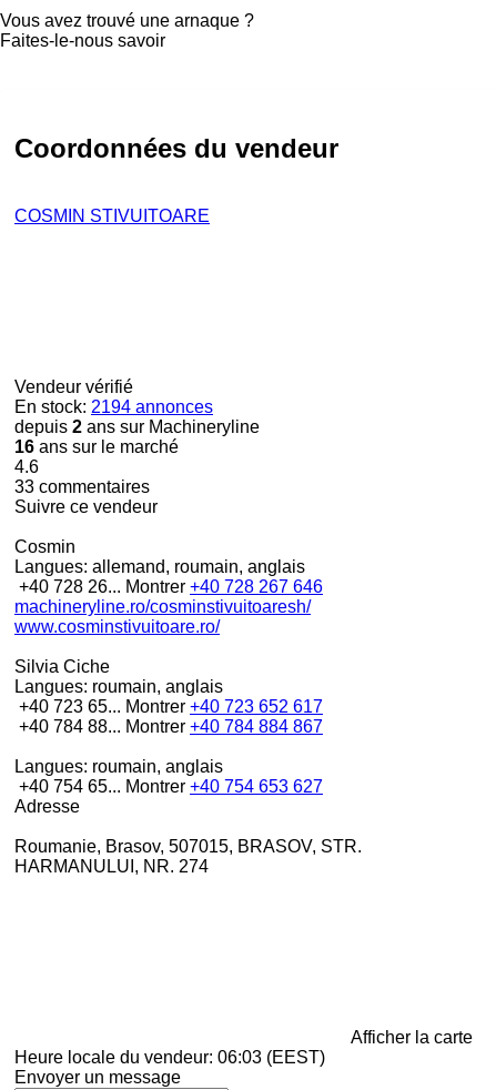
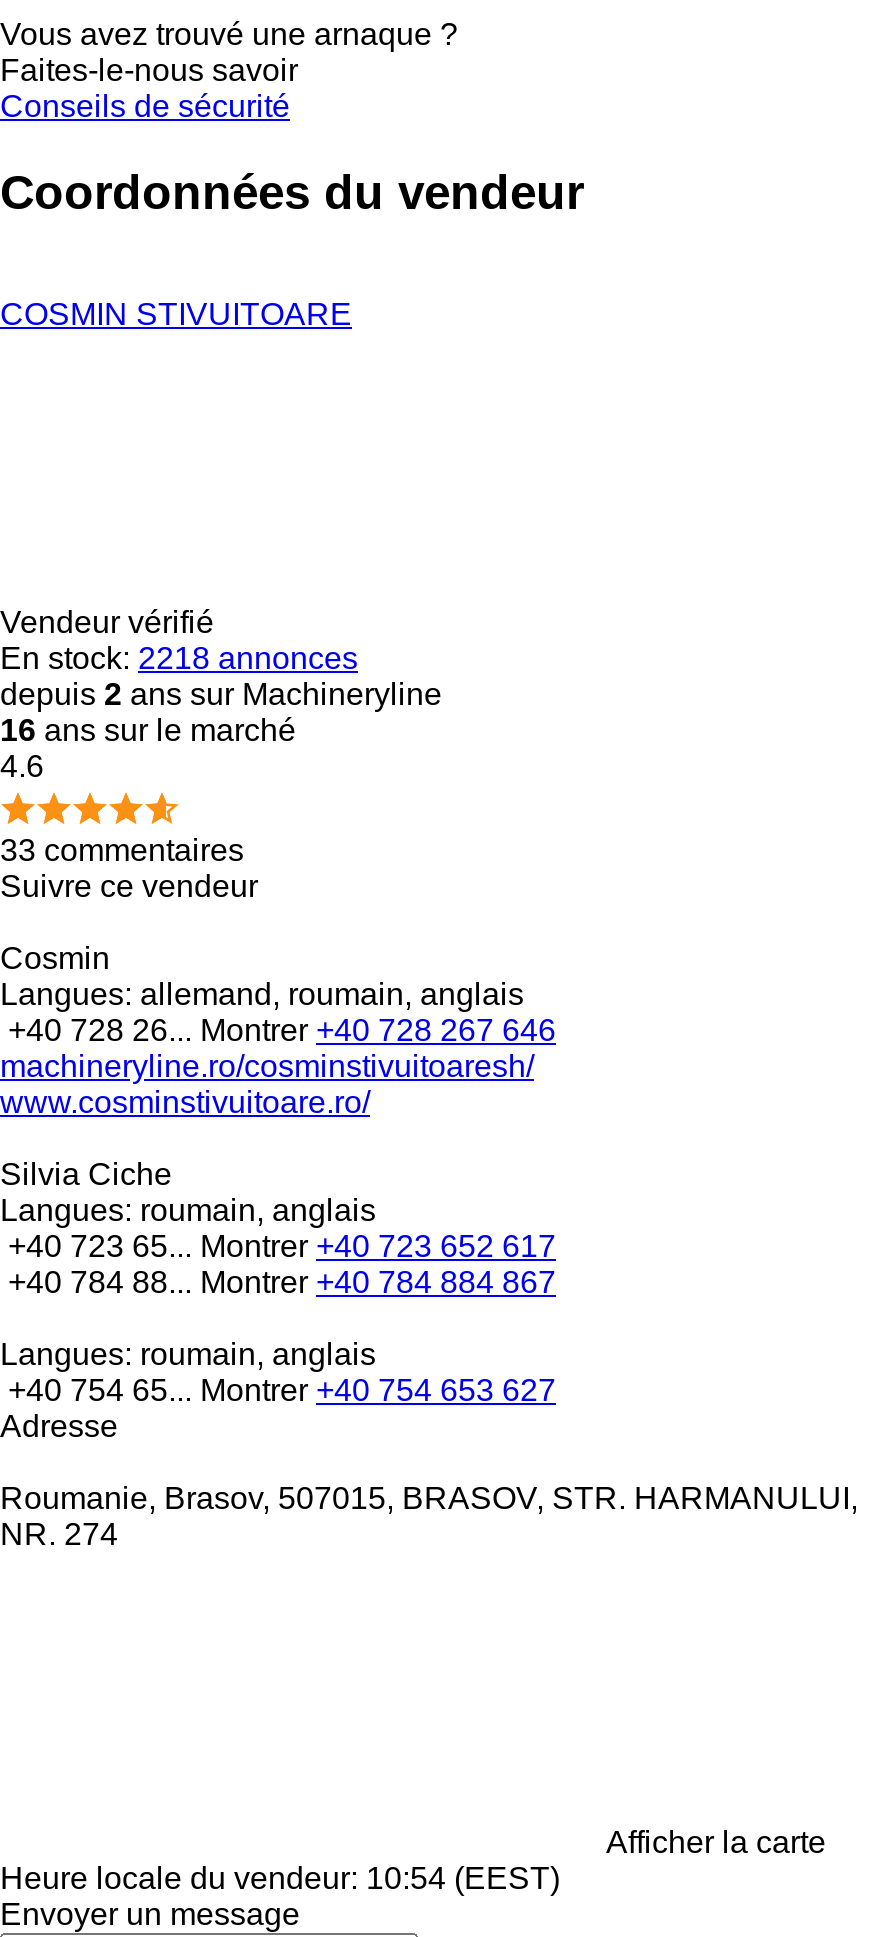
none -> [0,89,290,123] Conseils de sécurité
moved [14,133,338,396] -> [0,165,584,639]: Coordonnées du vendeur | COSMIN STIVUITOARE | Vendeur vérifié
[14,397,213,416] En stock: 2194 annonces -> [0,641,358,675] En stock: 2218 annonces
moved [14,417,260,476] -> [0,677,442,783]: depuis 2 ans sur Machineryline | 16ans sur le marché | 4.6
[14,1048,325,1066] Heure locale du vendeur: 06:03 (EEST) -> [0,1861,560,1895] Heure locale du vendeur: 10:54 (EEST)

